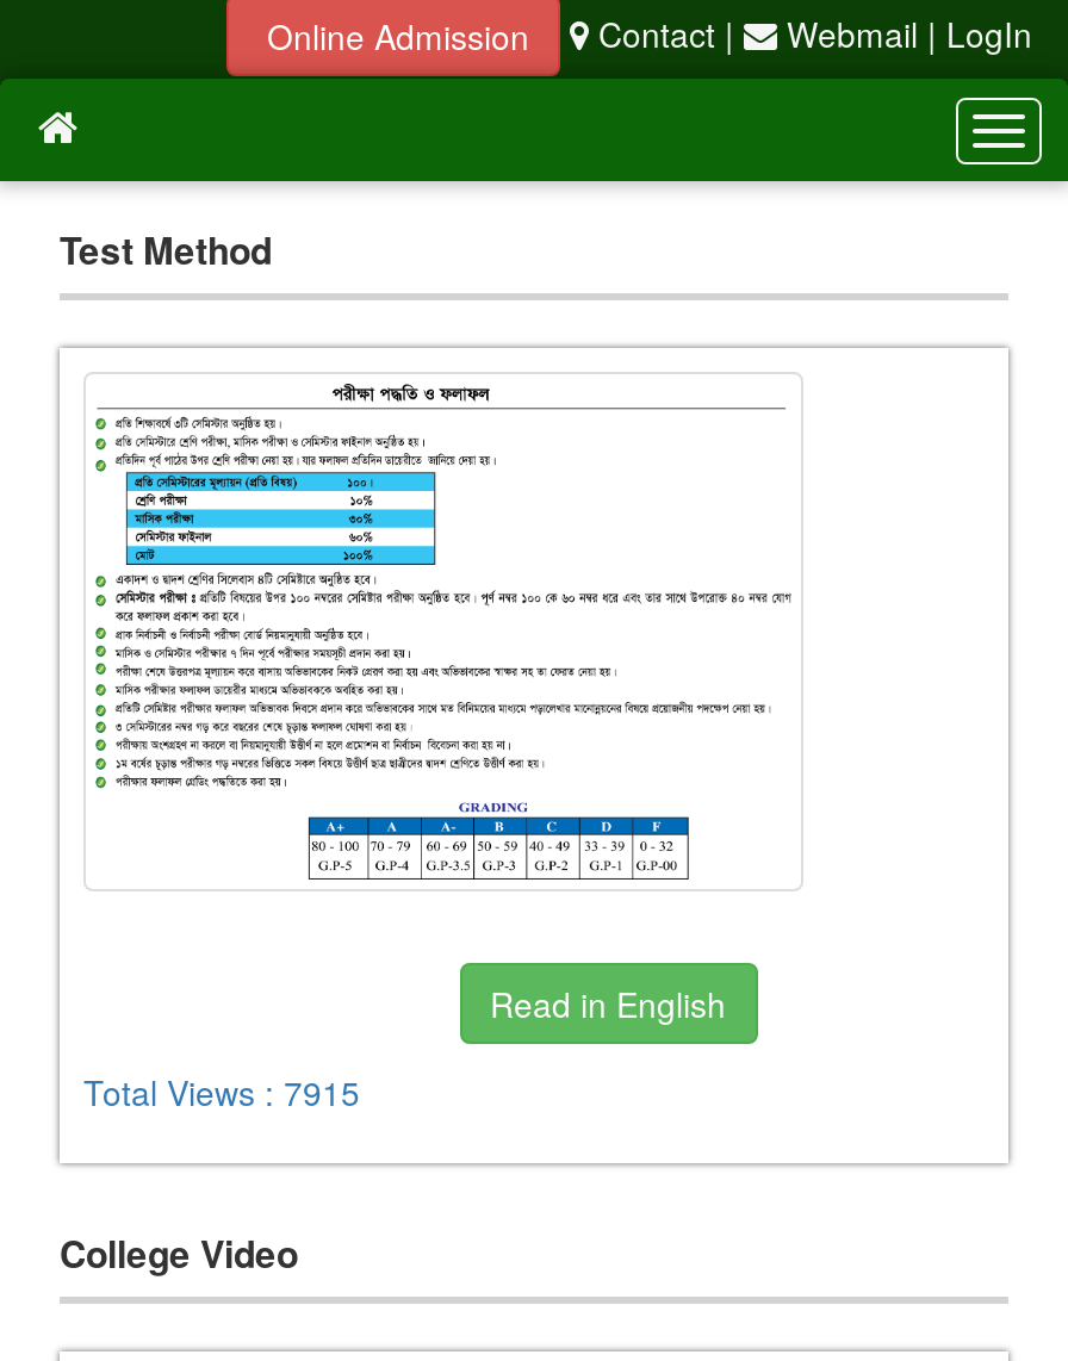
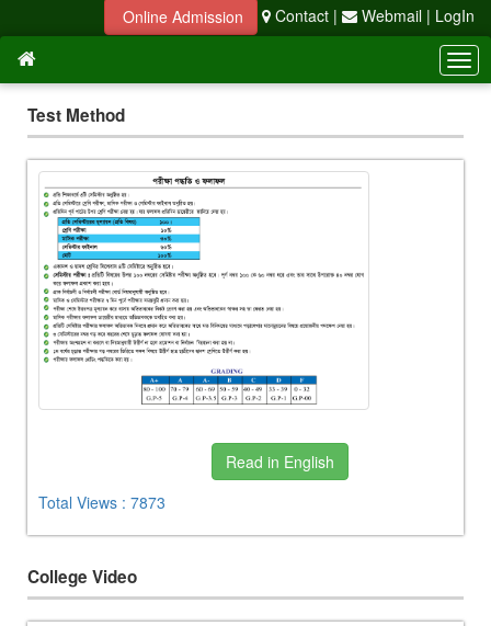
[83,1069,360,1116] Total Views : 7915 -> [38,491,165,513] Total Views : 7873

